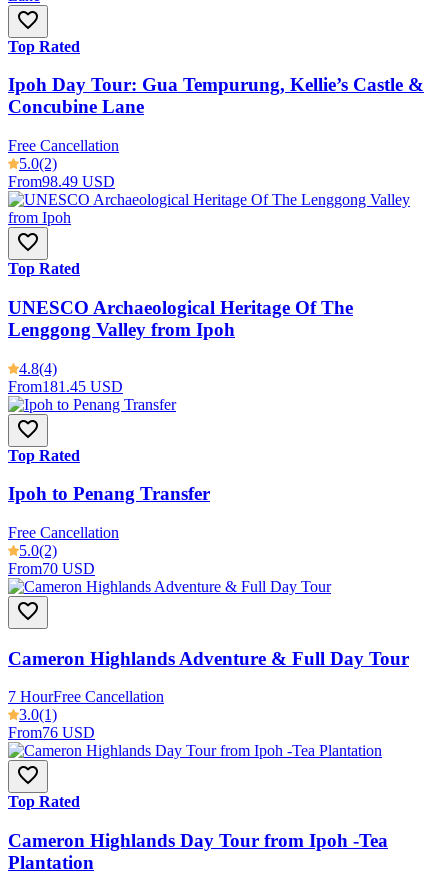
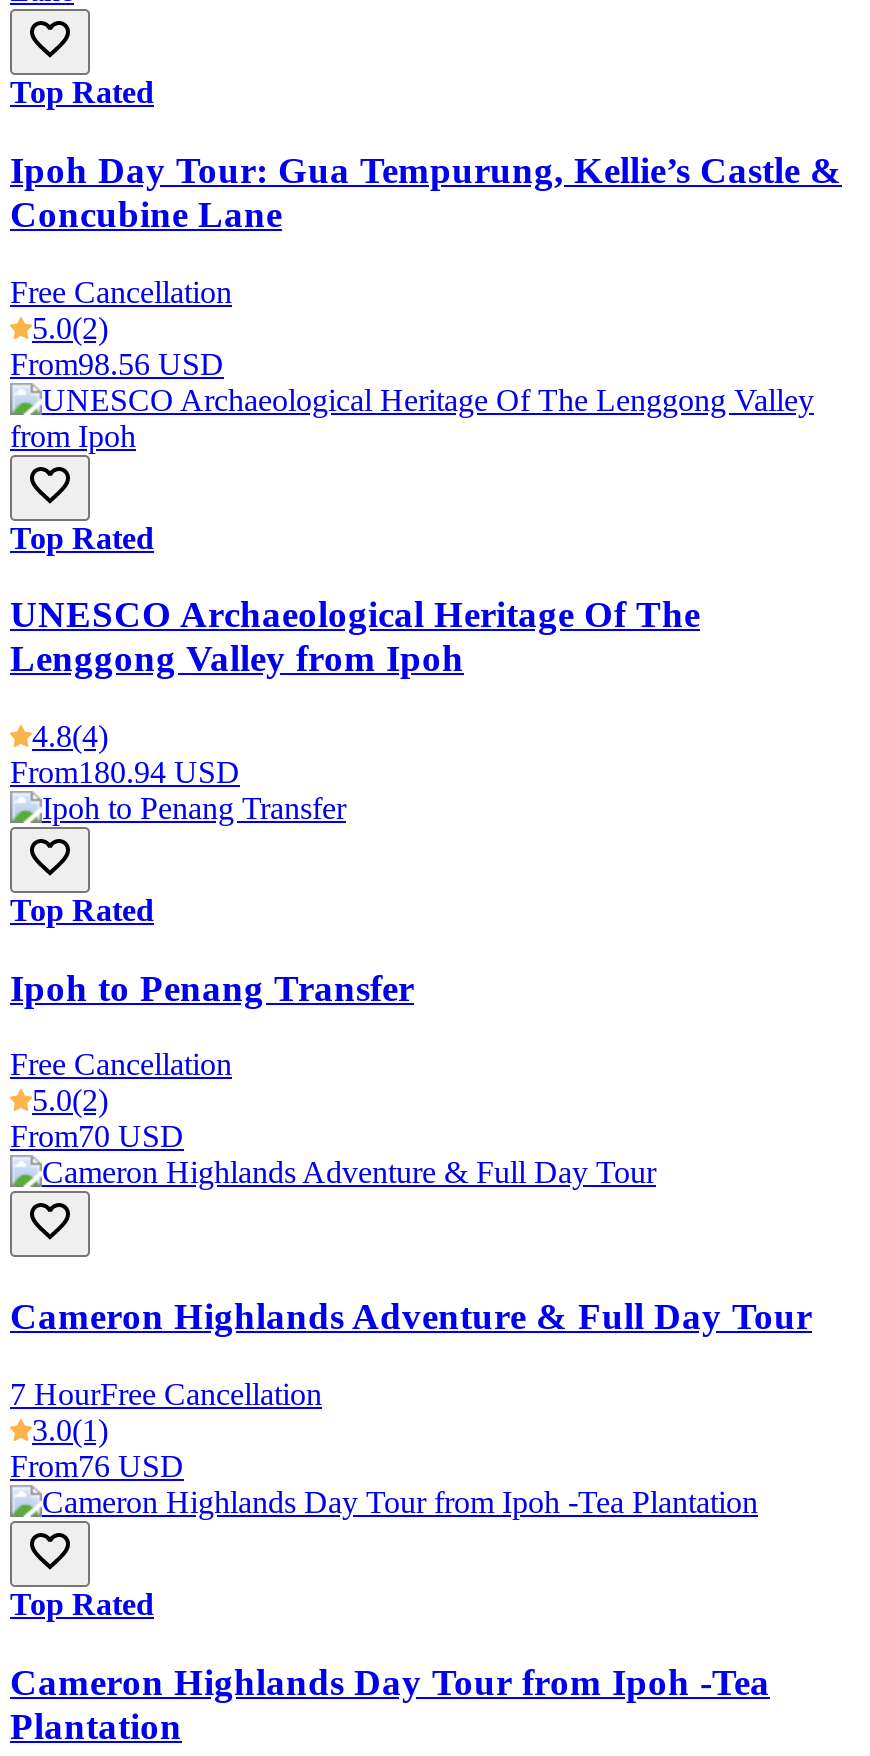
[8,173,115,190] From98.49 USD -> [10,346,224,380] From98.56 USD
[8,378,123,395] From181.45 USD -> [10,755,240,789] From180.94 USD

